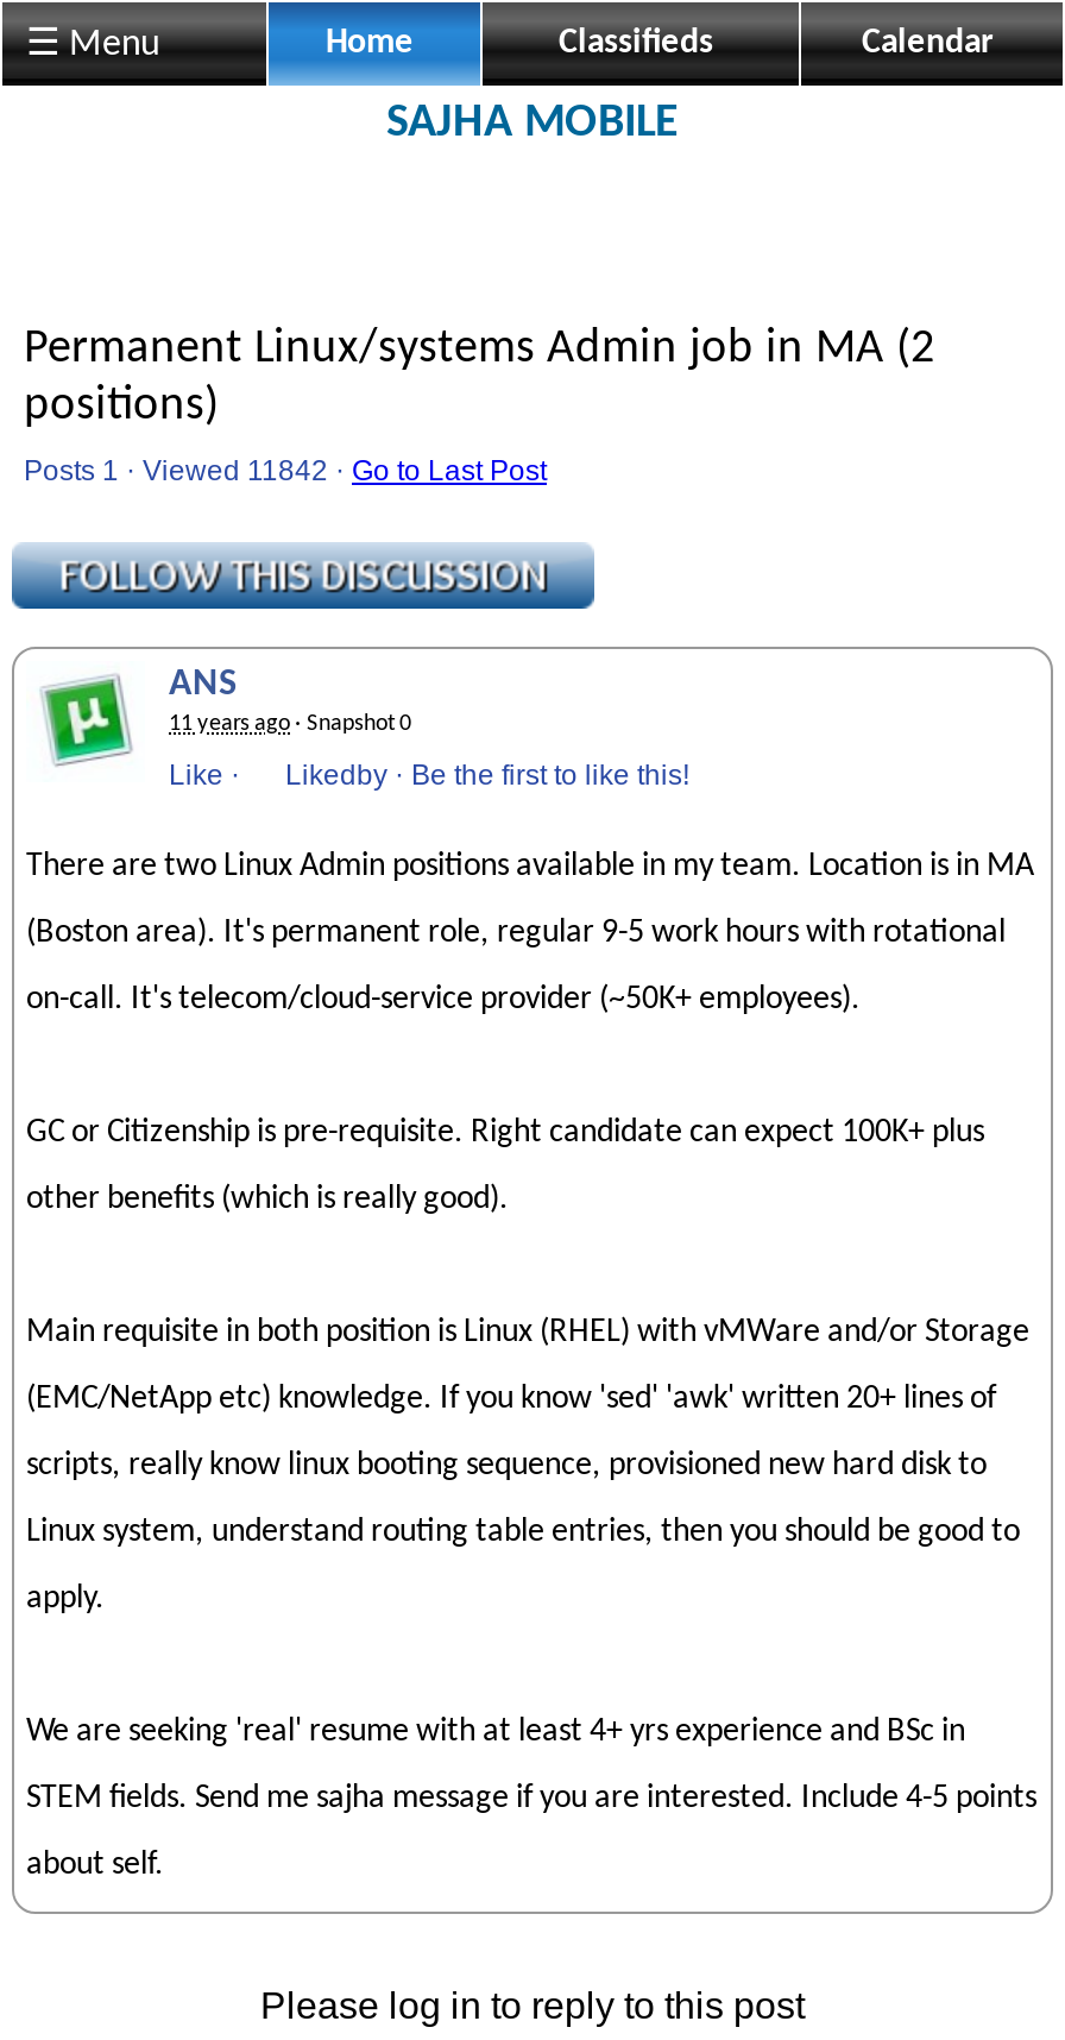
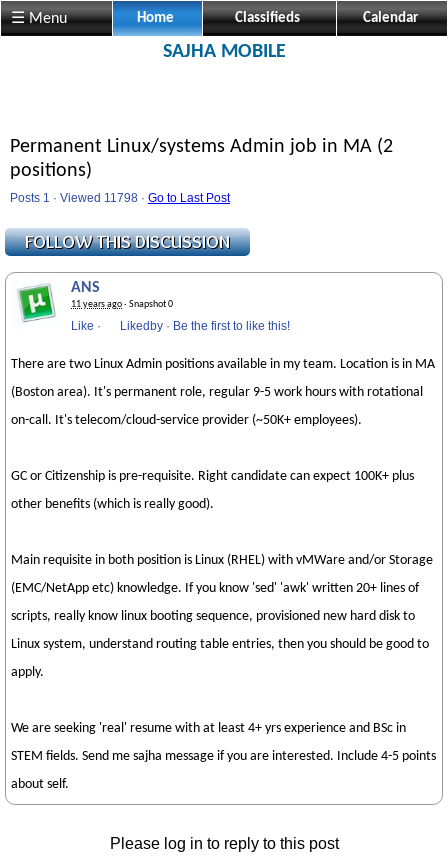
[24,454,547,487] Posts 1 · Viewed 11842 · Go to Last Post -> [10,191,230,205] Posts 1 · Viewed 11798 · Go to Last Post

